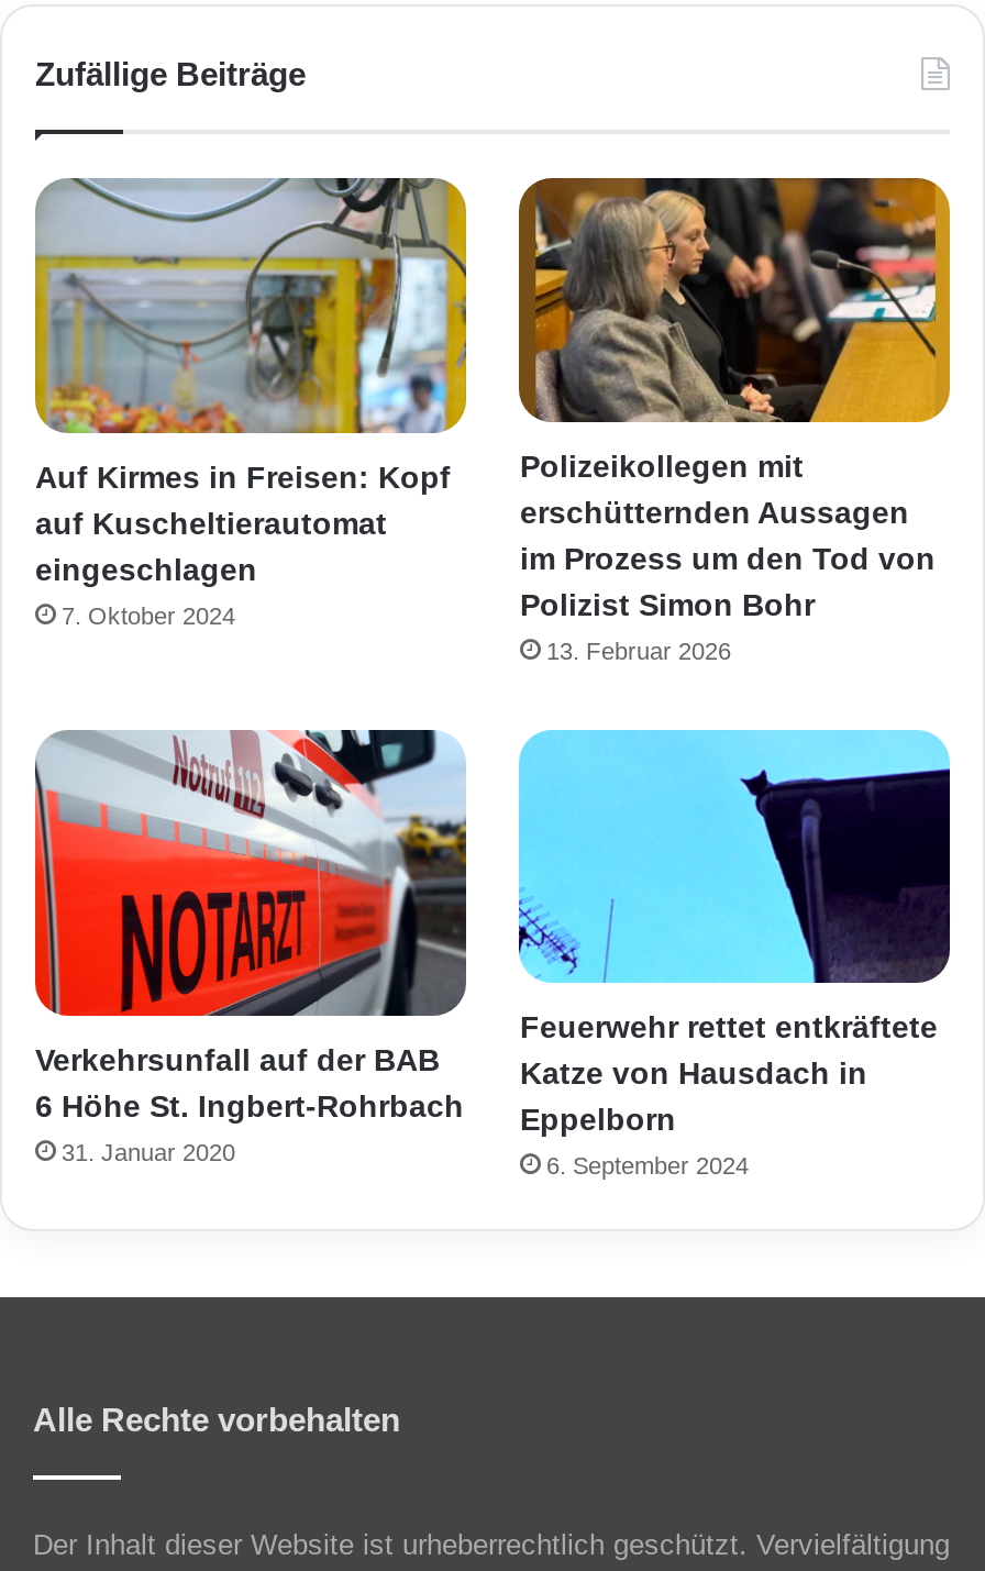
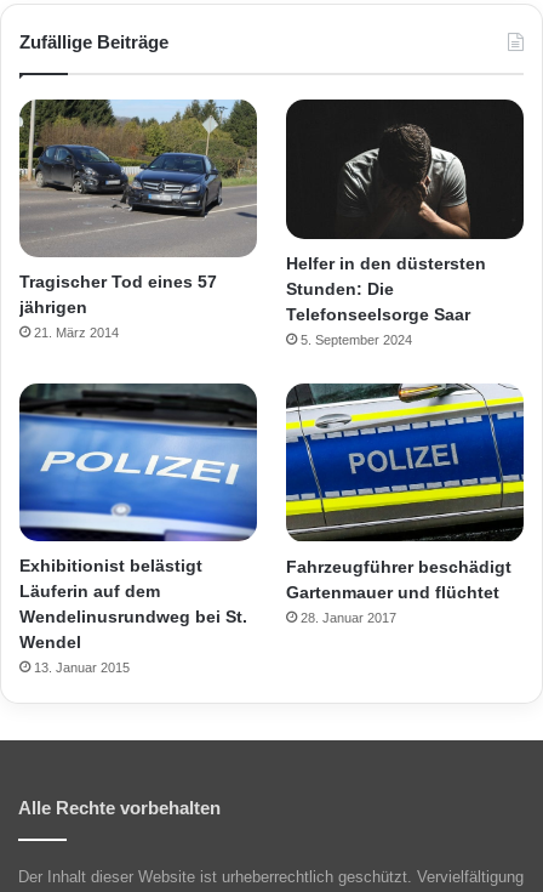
[33,175,468,628] [image] | Auf Kirmes in Freisen: Kopf | auf Kuscheltierautomat | eingeschlagen | 7. Oktober 2024 -> [18,100,258,340] [image] | Tragischer Tod eines 57 | jährigen | 21. März 2014
[517,177,952,663] [image] | Polizeikollegen mit | erschütternden Aussagen | im Prozess um den Tod von | Polizist Simon Bohr | 13. Februar 2026 -> [286,98,525,347] [image] | Helfer in den düstersten | Stunden: Die | Telefonseelsorge Saar | 5. September 2024
[33,694,468,1165] [image] | Verkehrsunfall auf der BAB | 6 Höhe St. Ingbert-Rohrbach | 31. Januar 2020 -> [18,382,258,675] [image] | Exhibitionist belästigt | Läuferin auf dem | Wendelinusrundweg bei St. | Wendel | 13. Januar 2015
[517,694,950,1178] [image] | Feuerwehr rettet entkräftete | Katze von Hausdach in | Eppelborn | 6. September 2024 -> [285,382,525,625] [image] | Fahrzeugführer beschädigt | Gartenmauer und flüchtet | 28. Januar 2017

